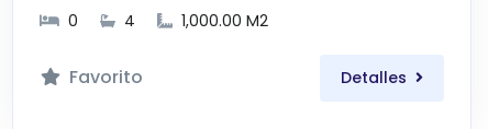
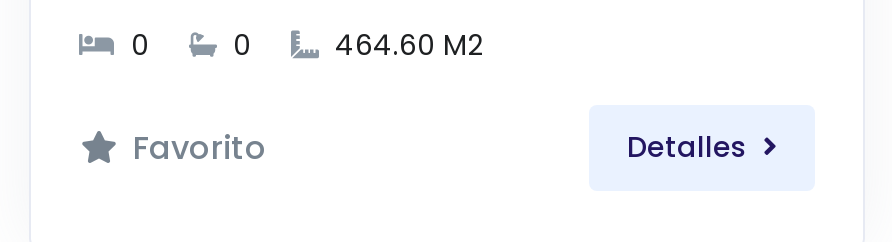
[120,10,135,32] 4 -> [225,24,251,64] 0
[177,10,268,32] 1,000.00 M2 -> [327,24,483,64] 464.60 M2

